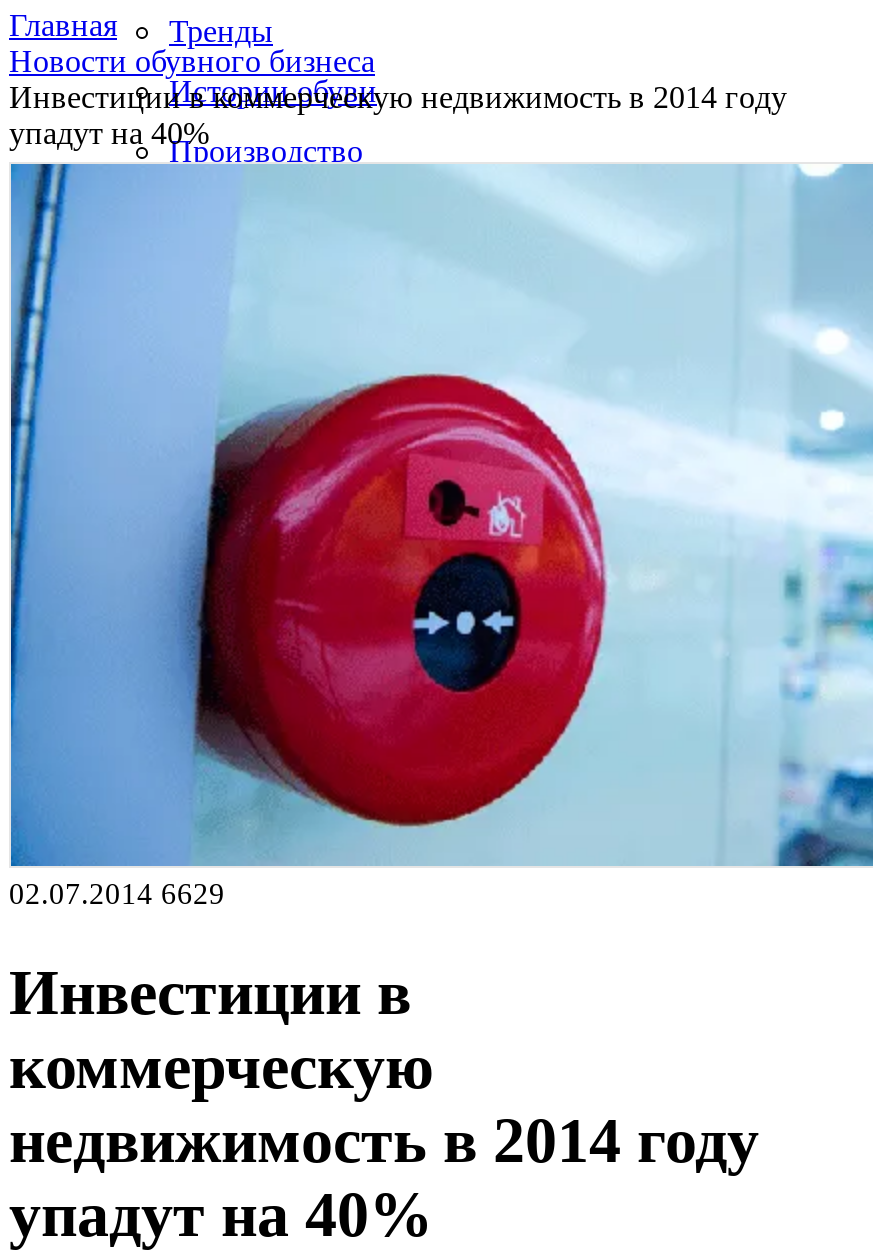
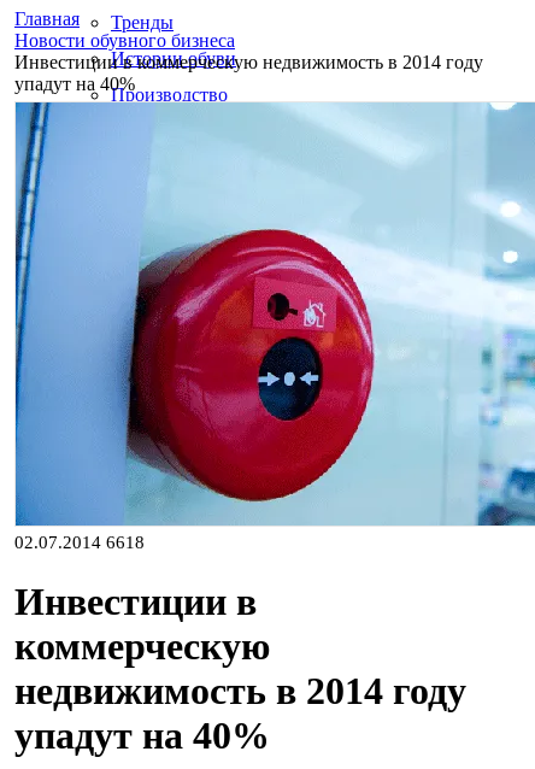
[9,879,225,911] 02.07.2014 6629 -> [14,533,145,552] 02.07.2014 6618

